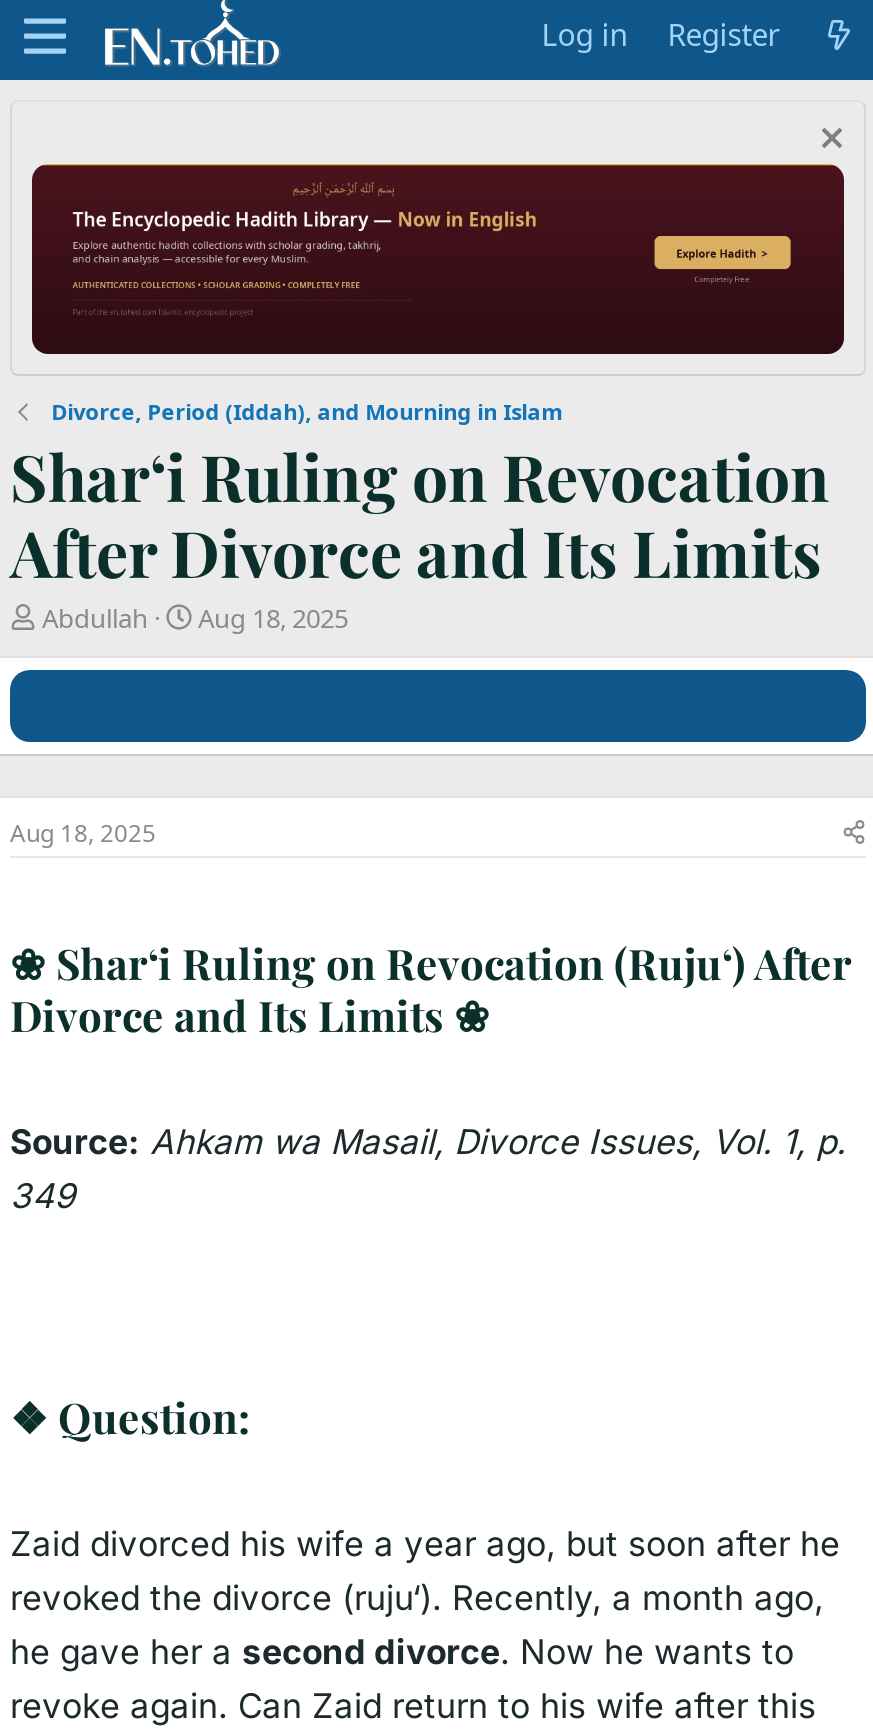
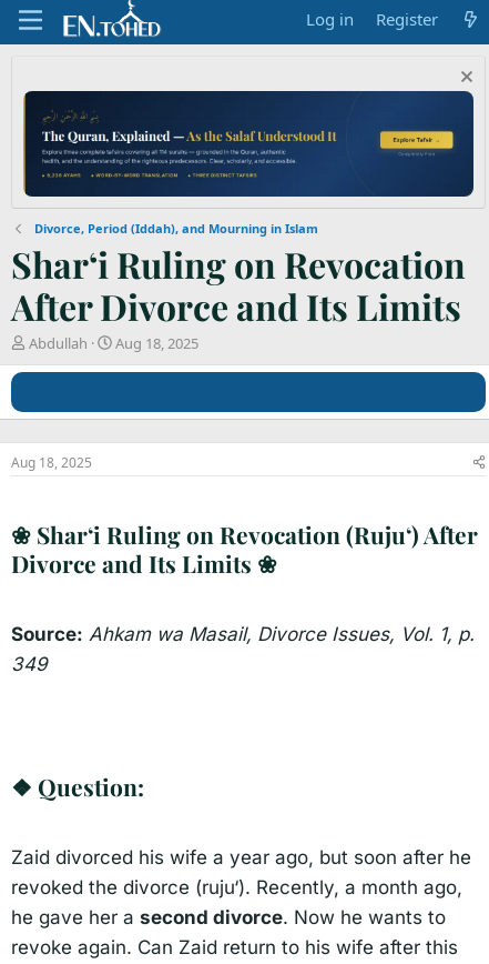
[30,162,844,354] [image] -> [22,90,473,197] [image]

